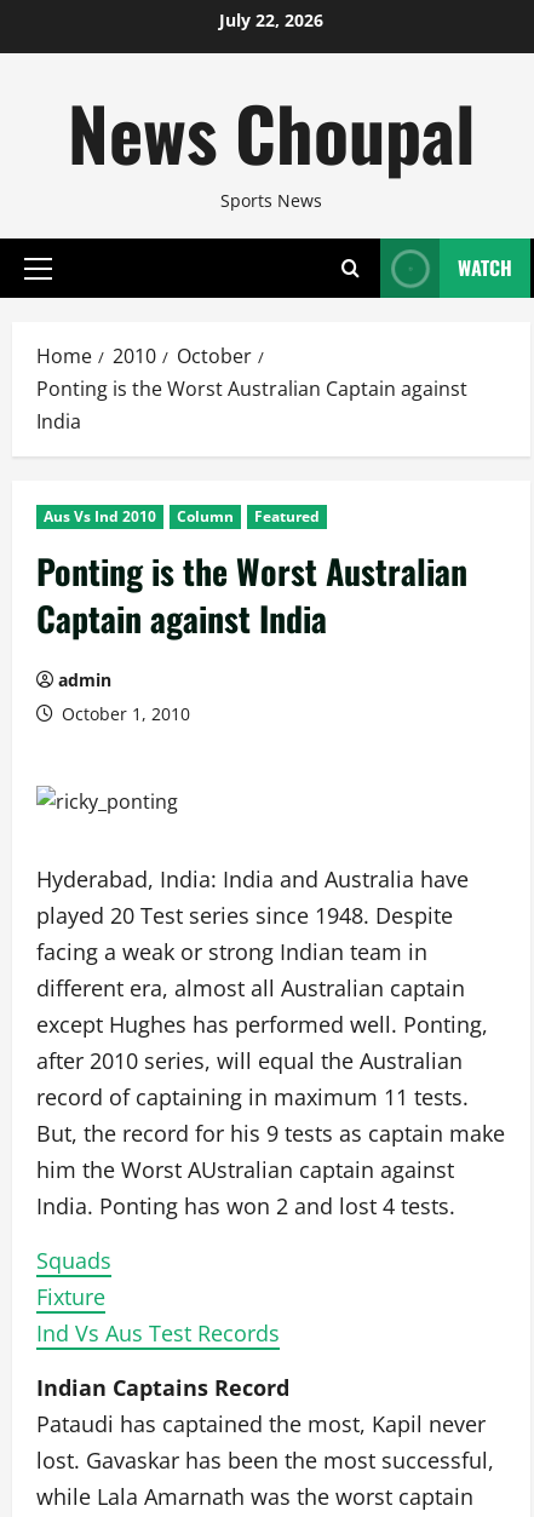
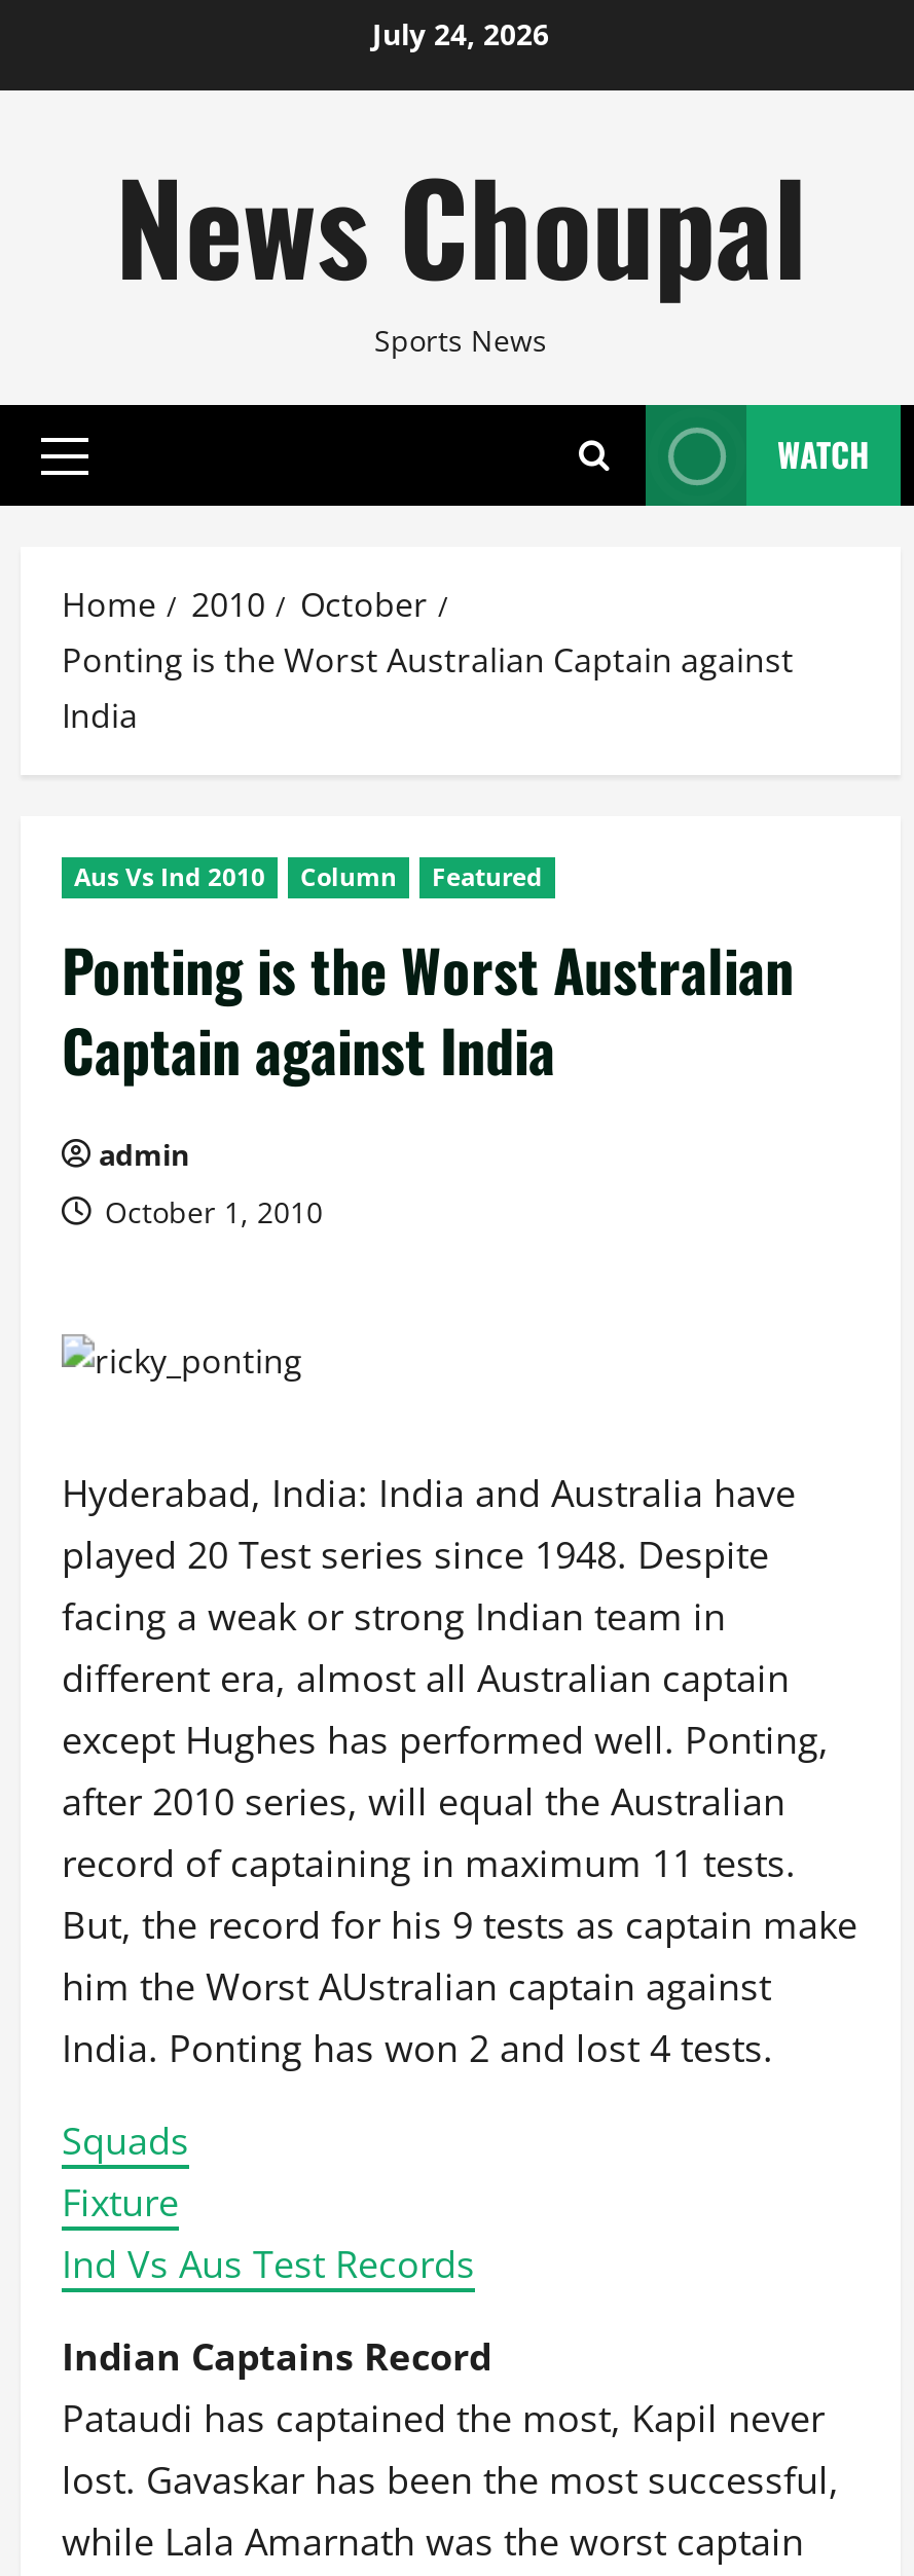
[219,8,323,31] July 22, 2026 -> [372,14,549,53] July 24, 2026

